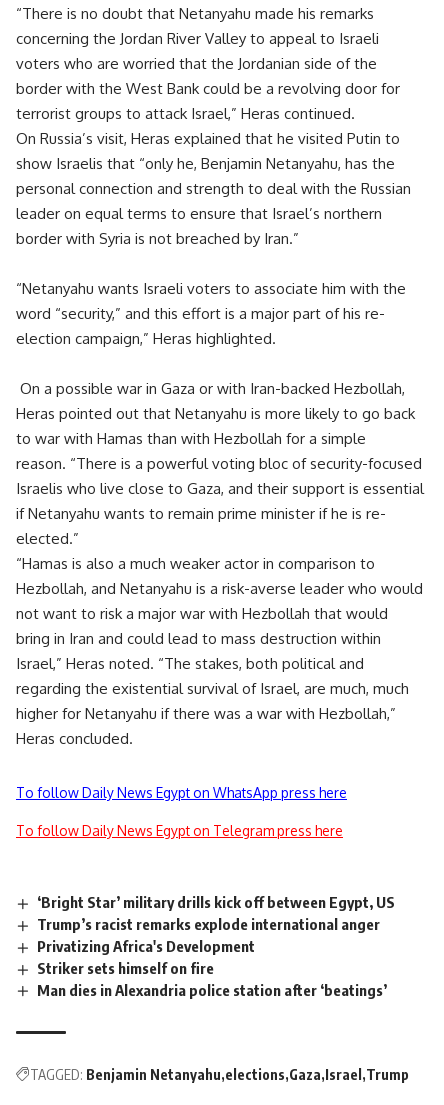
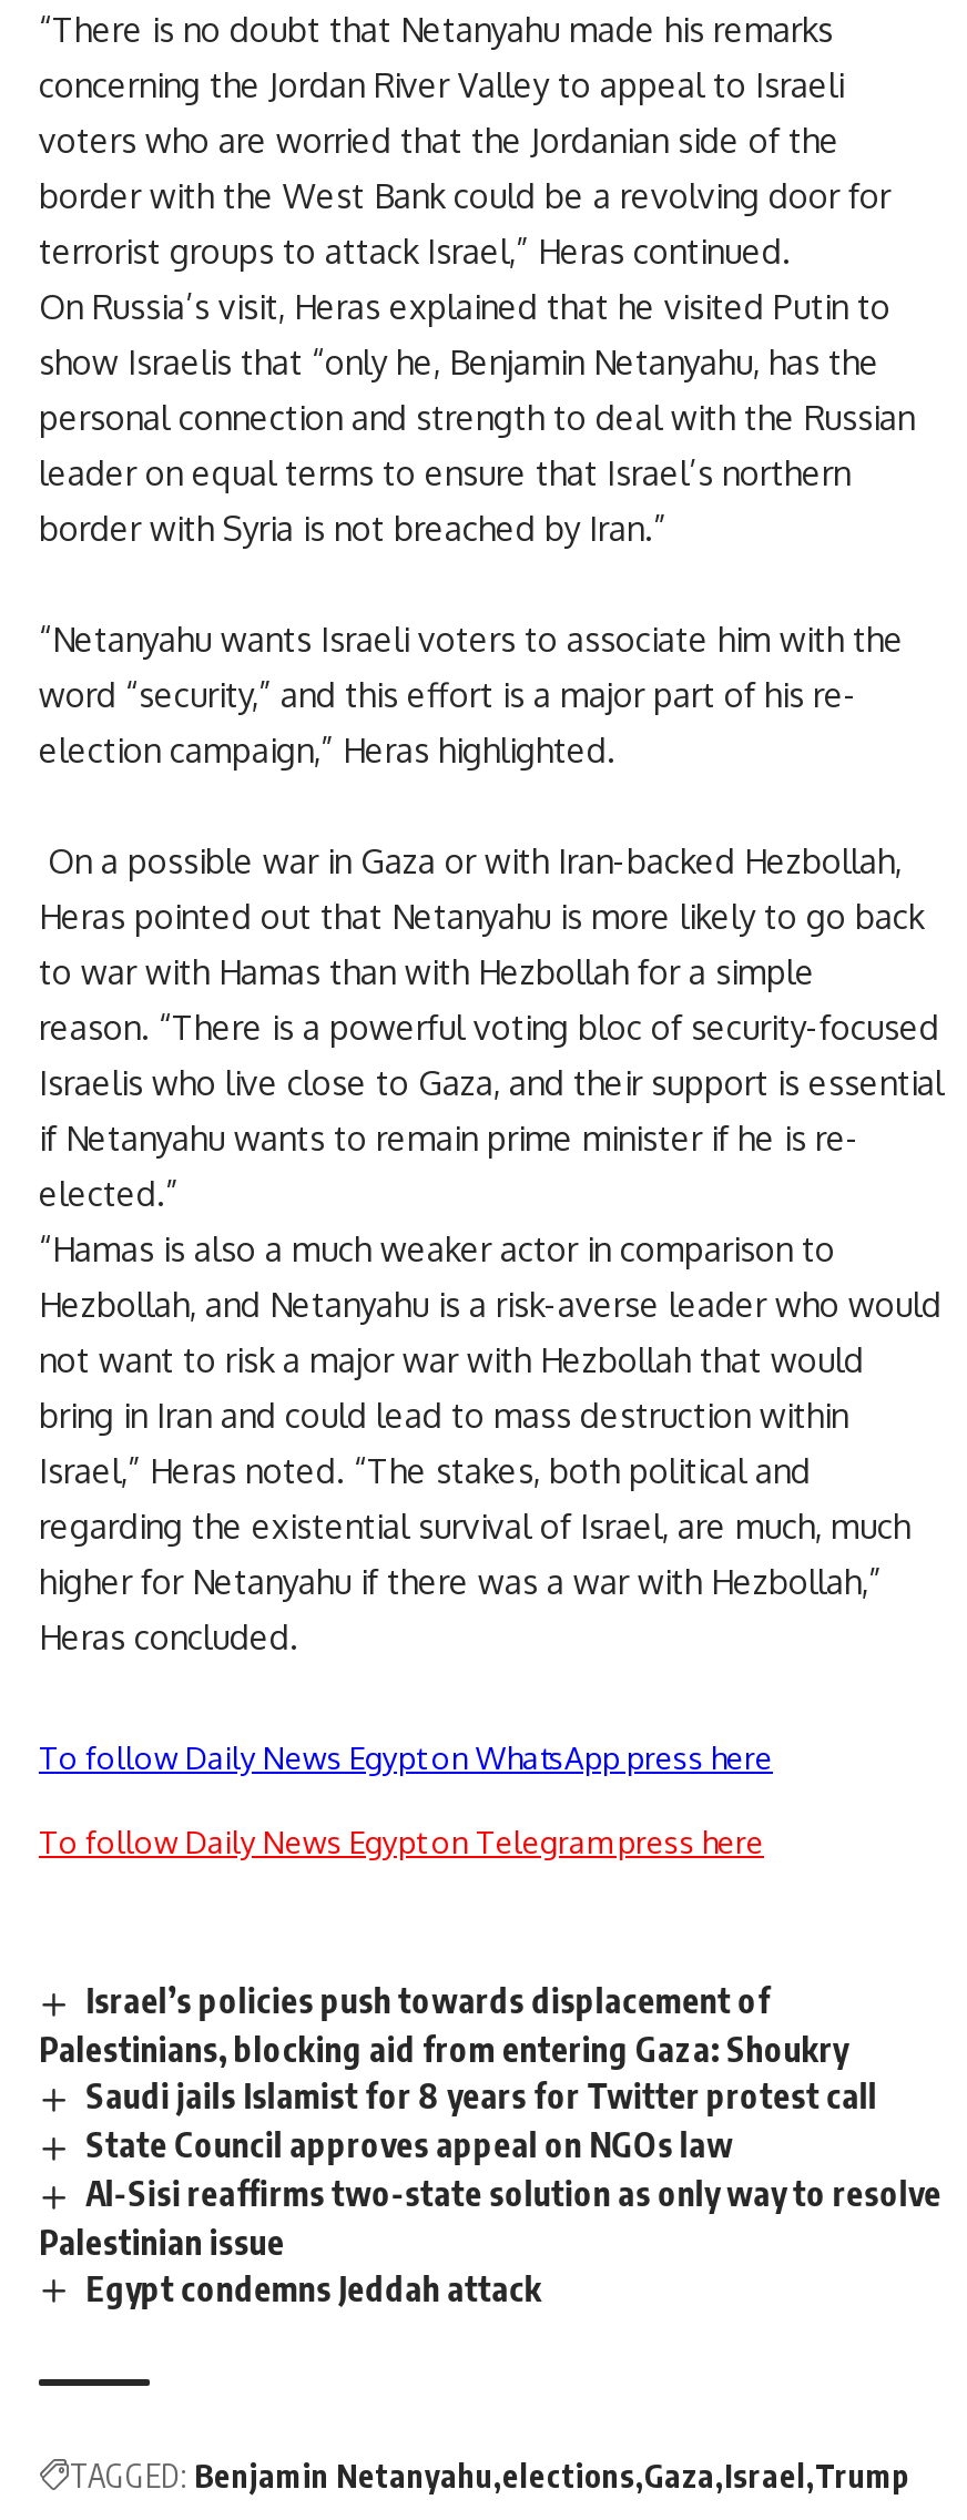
[37,893,395,999] ‘Bright Star’ military drills kick off between Egypt, US | Trump’s racist remarks explode international anger | Privatizing Africa's Development | Striker sets himself on fire | Man dies in Alexandria police station after ‘beatings’ -> [39,1980,942,2307] Israel’s policies push towards displacement of | Palestinians, blocking aid from entering Gaza: Shoukry | Saudi jails Islamist for 8 years for Twitter protest call | State Council approves appeal on NGOs law | Al-Sisi reaffirms two-state solution as only way to resolve | Palestinian issue | Egypt condemns Jeddah attack

